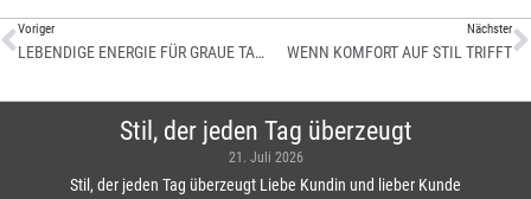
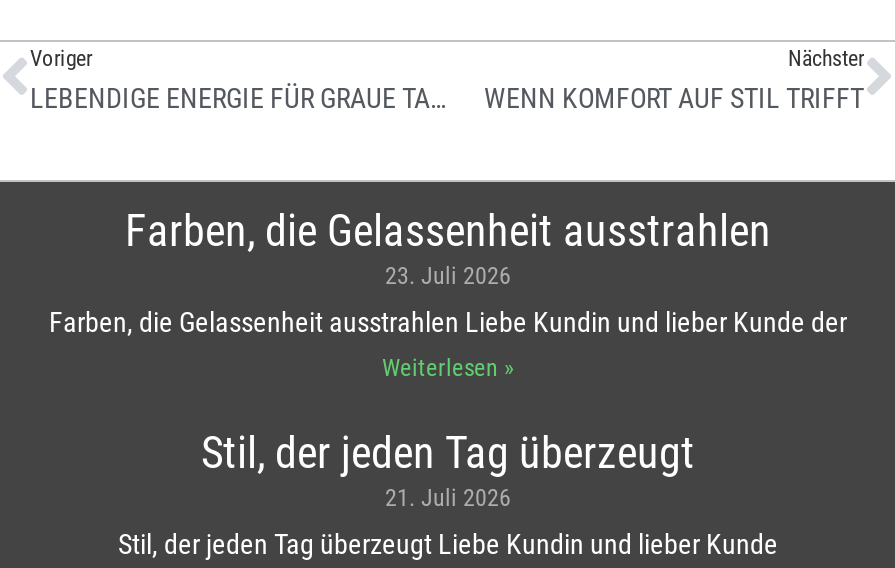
none -> [49,206,847,382] Farben, die Gelassenheit ausstrahlen | 23. Juli 2026 | Farben, die Gelassenheit ausstrahlen Liebe Kundin und lieber Kunde der | Weiterlesen »

